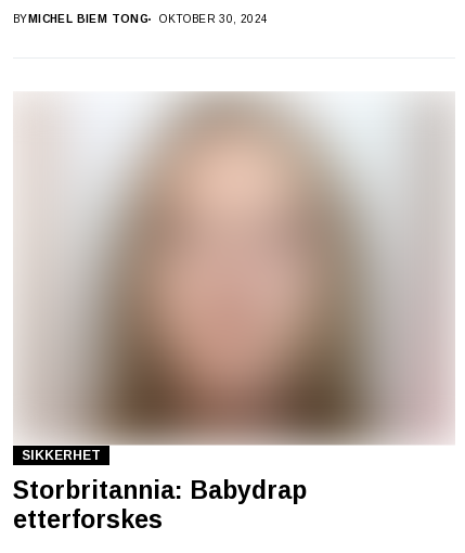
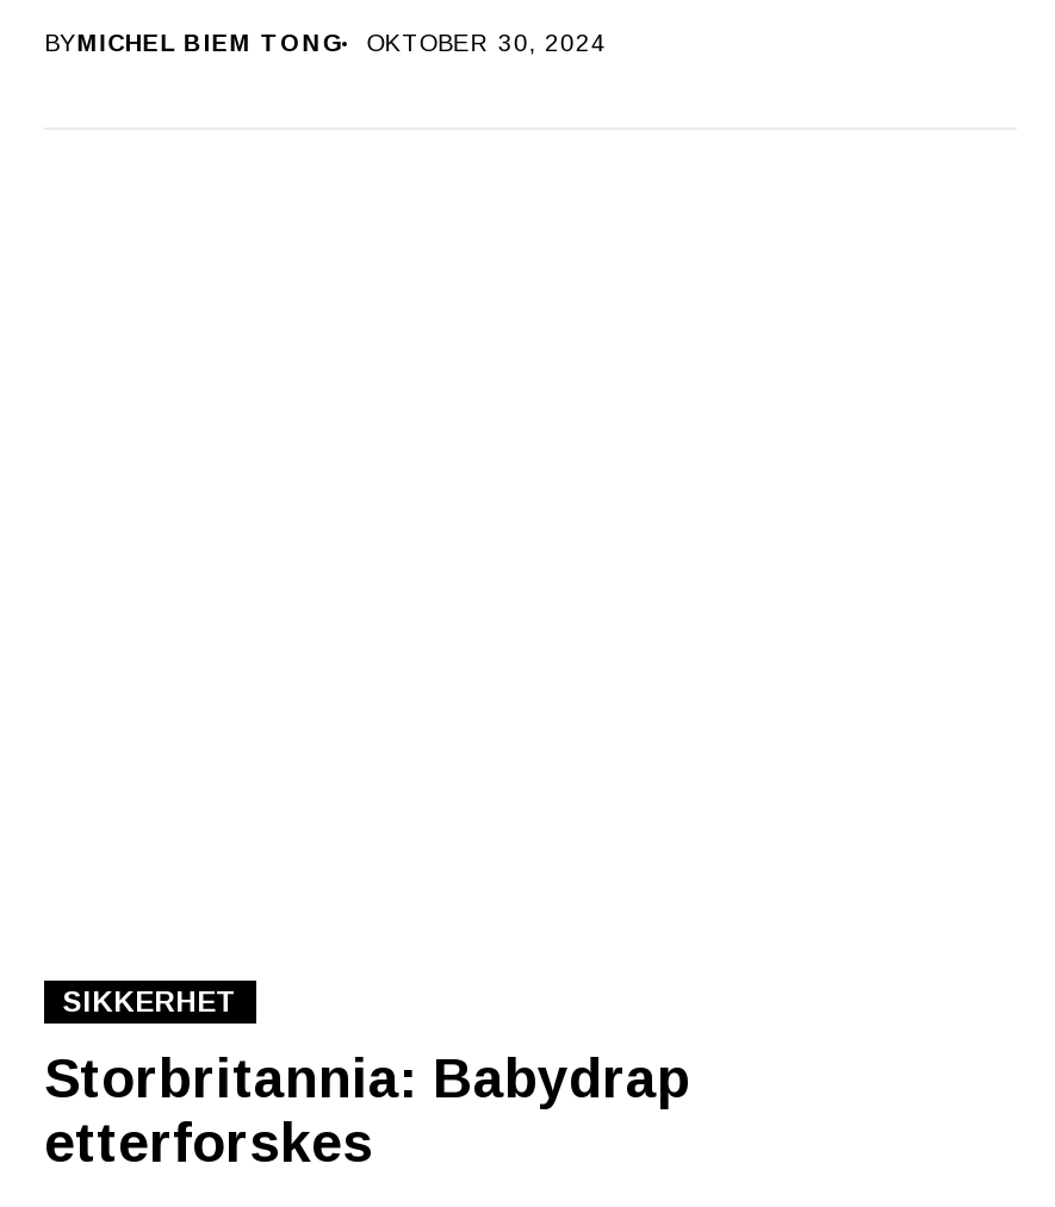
[13,91,455,446] [image] -> none

